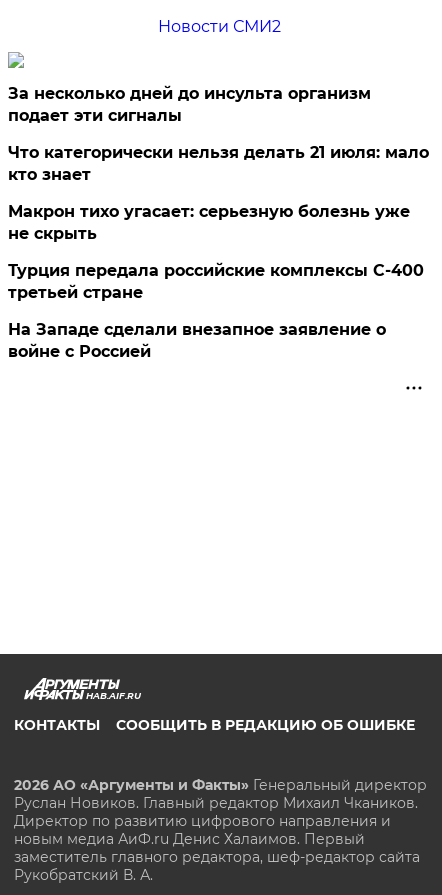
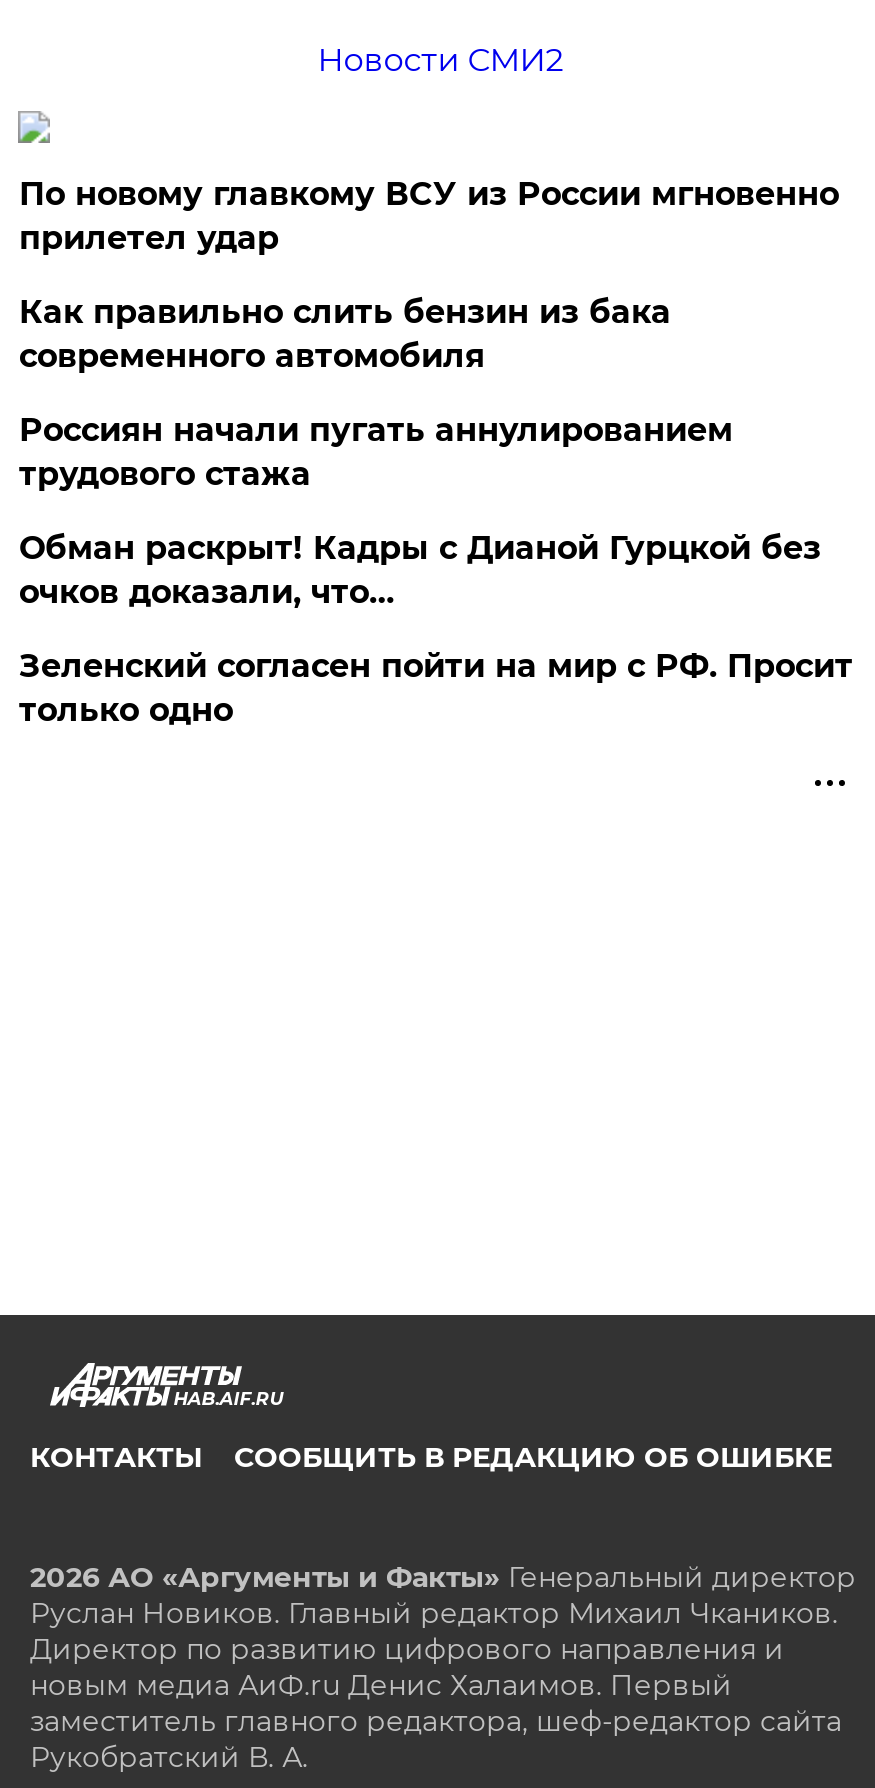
[8,84,371,125] За несколько дней до инсульта организм | подает эти сигналы -> [19,175,839,257] По новому главкому ВСУ из России мгновенно | прилетел удар
[8,143,429,184] Что категорически нельзя делать 21 июля: мало | кто знает -> [19,293,671,375] Как правильно слить бензин из бака | современного автомобиля
[8,202,410,243] Макрон тихо угасает: серьезную болезнь уже | не скрыть -> [19,411,733,493] Россиян начали пугать аннулированием | трудового стажа
[8,261,424,302] Турция передала российские комплексы С-400 | третьей стране -> [19,529,821,611] Обман раскрыт! Кадры с Дианой Гурцкой без | очков доказали, что…
[8,320,386,361] На Западе сделали внезапное заявление о | войне с Россией -> [19,647,853,729] Зеленский согласен пойти на мир с РФ. Просит | только одно

